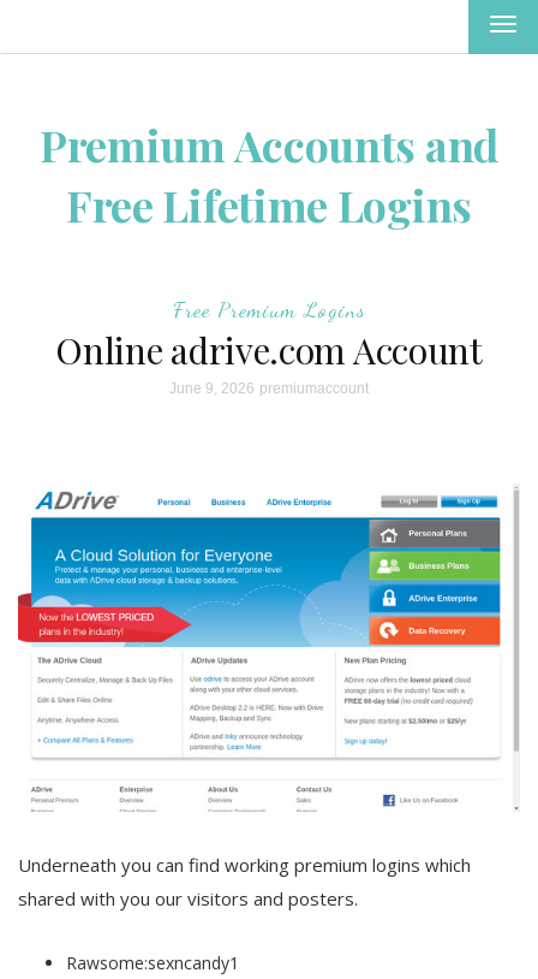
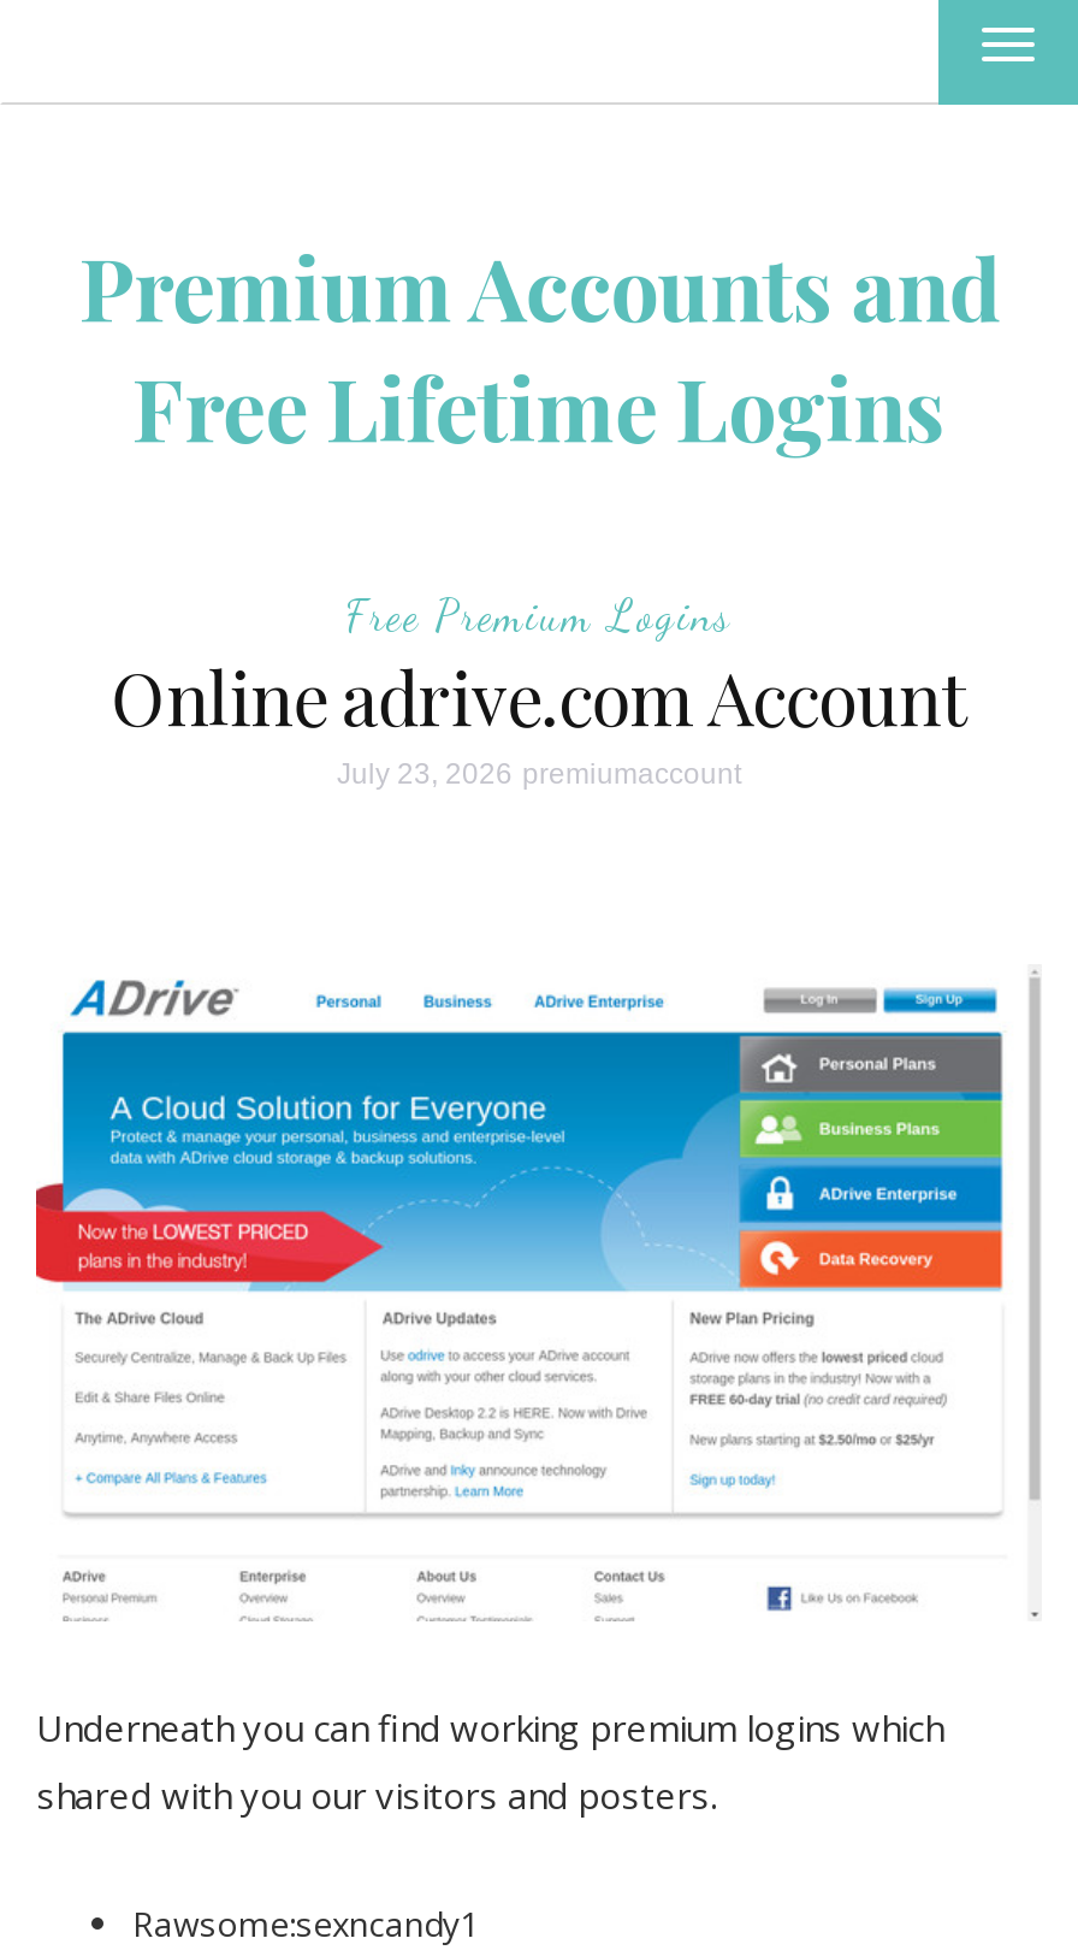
[169,380,369,397] June 9, 2026 premiumaccount -> [337,757,741,791] July 23, 2026 premiumaccount

